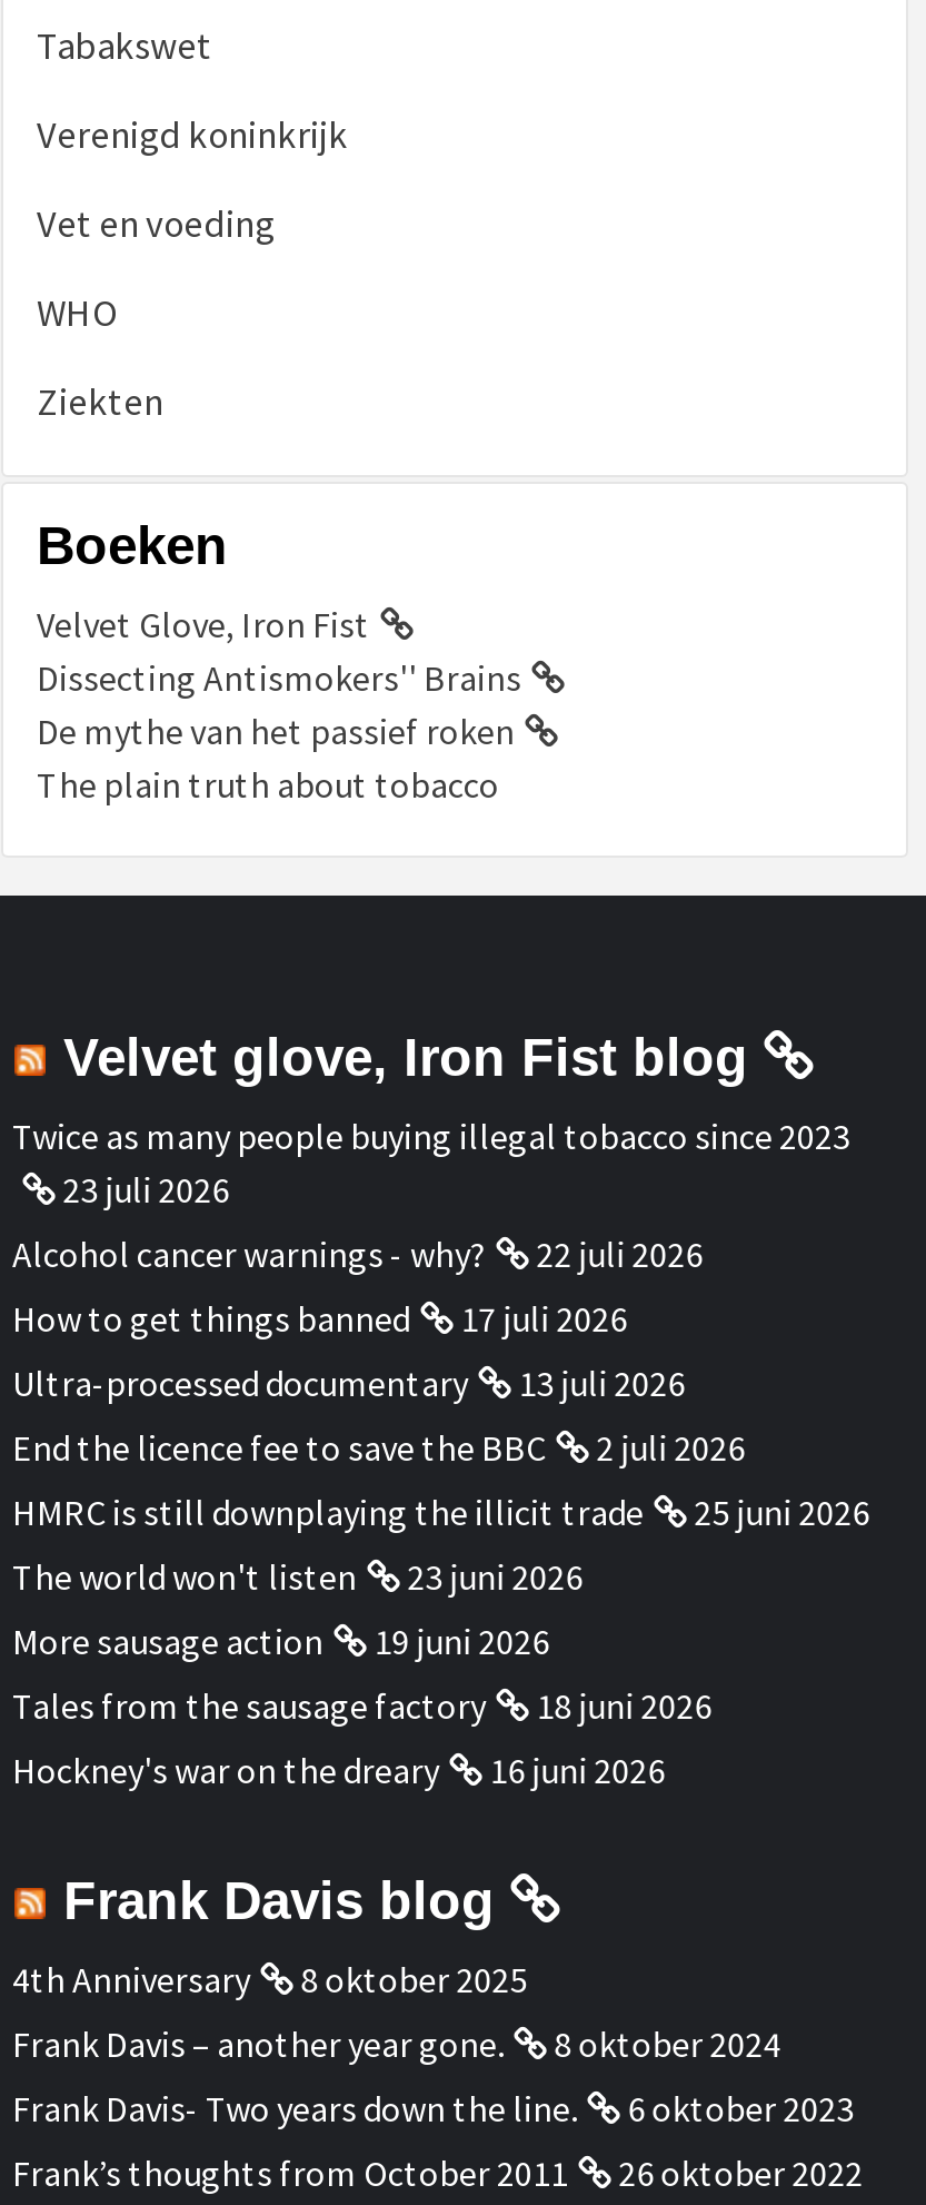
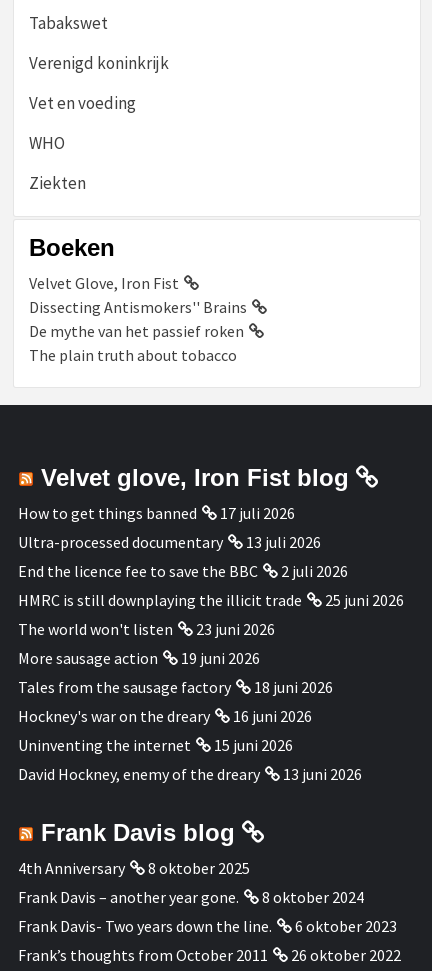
[12,1113,850,1275] Twice as many people buying illegal tobacco since 2023 | 23 juli 2026 | Alcohol cancer warnings - why? | 22 juli 2026 -> none
moved [12,1295,870,1791] -> [18,503,404,726]: How to get things banned | 17 juli 2026 | Ultra-processed documentary | ... | Hockney's war on the dreary | 16 juni 2026
none -> [18,735,362,784] Uninventing the internet | 15 juni 2026 | David Hockney, enemy of the dreary | 13 juni 2026

